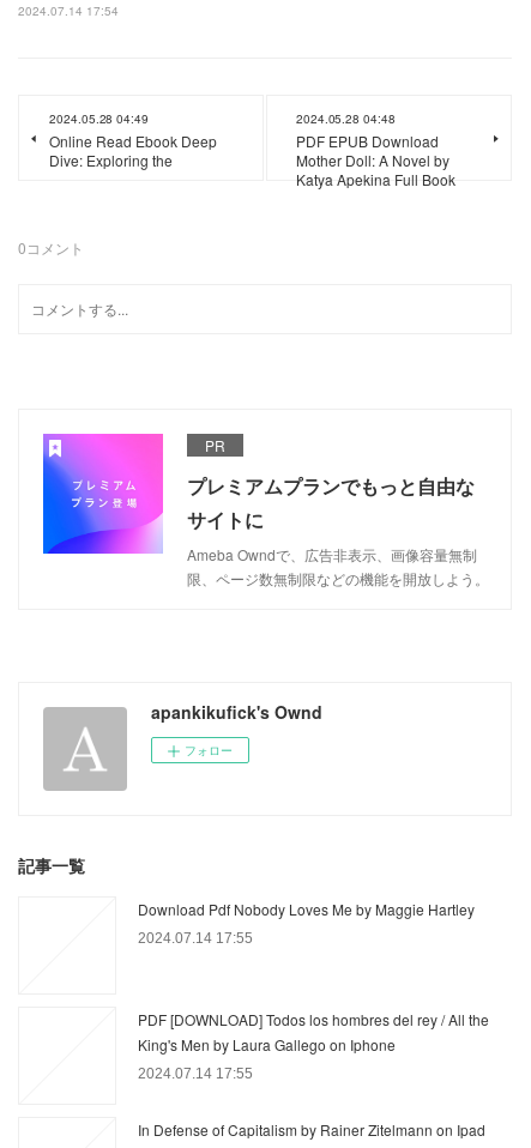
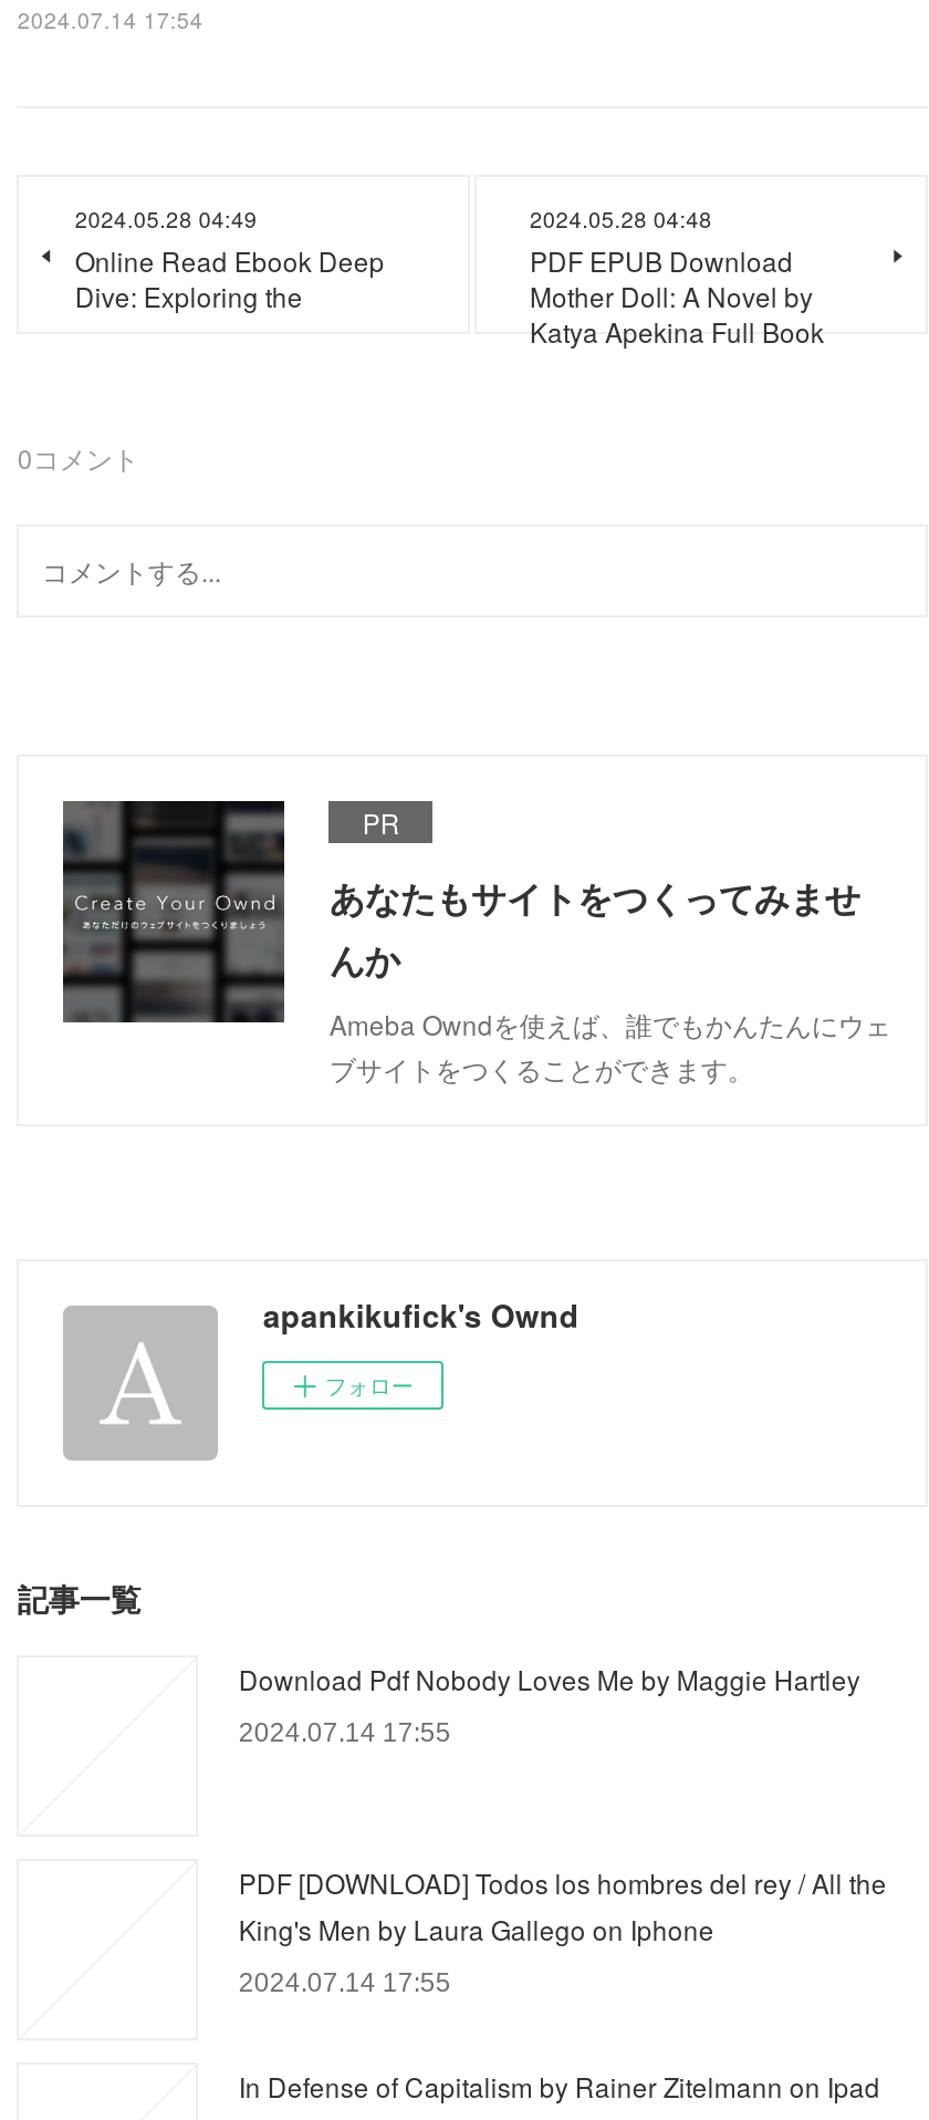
[42,433,490,588] [image] | プレミアムプランでもっと自由な | サイトに | Ameba Owndで、広告非表示、画像容量無制 | 限、ページ数無制限などの機能を開放しよう。 -> [61,799,891,1087] [image] | あなたもサイトをつくってみませ | んか | Ameba Owndを使えば、誰でもかんたんにウェ | ブサイトをつくることができます。

